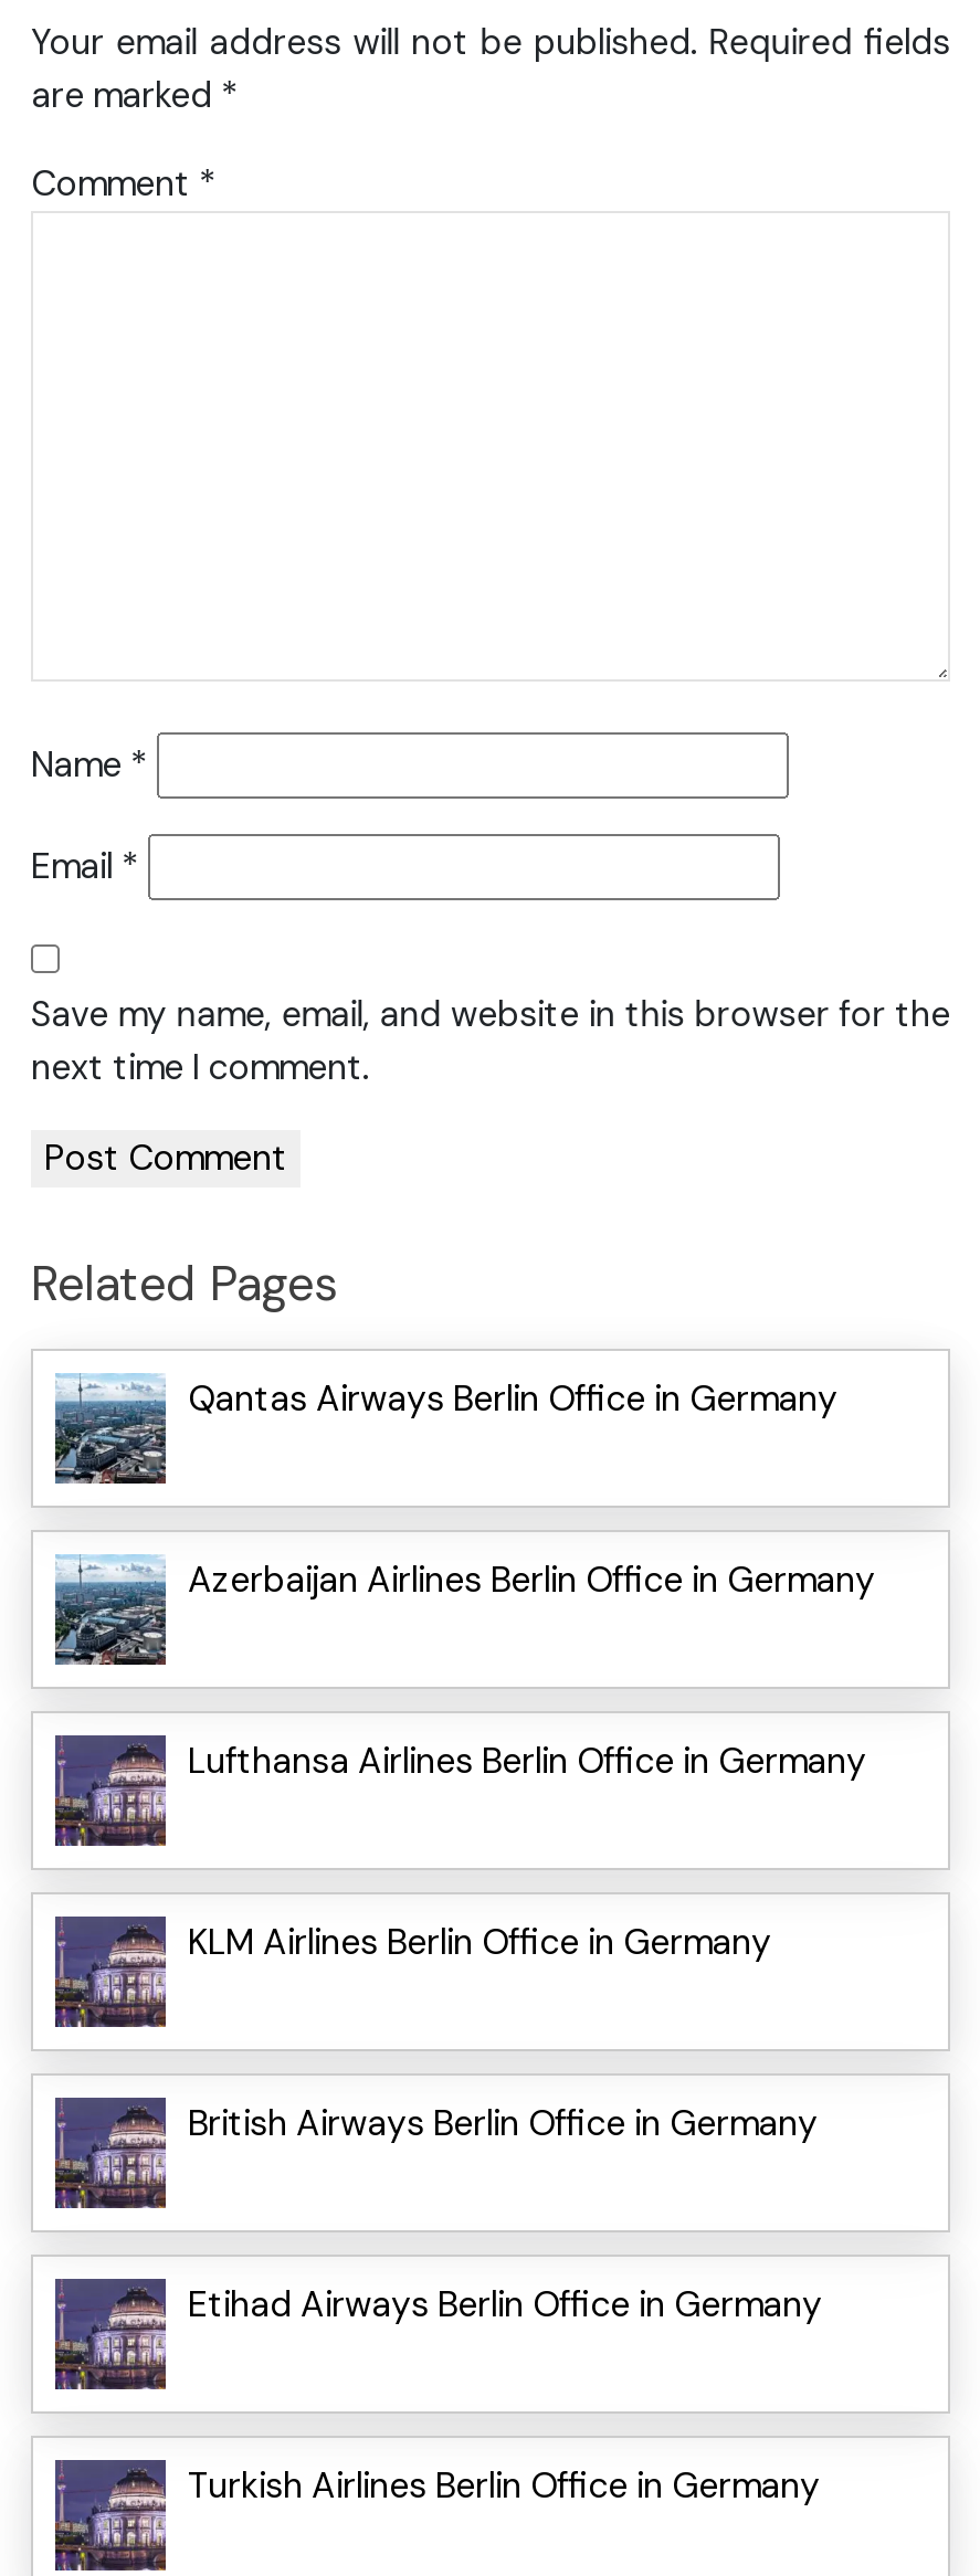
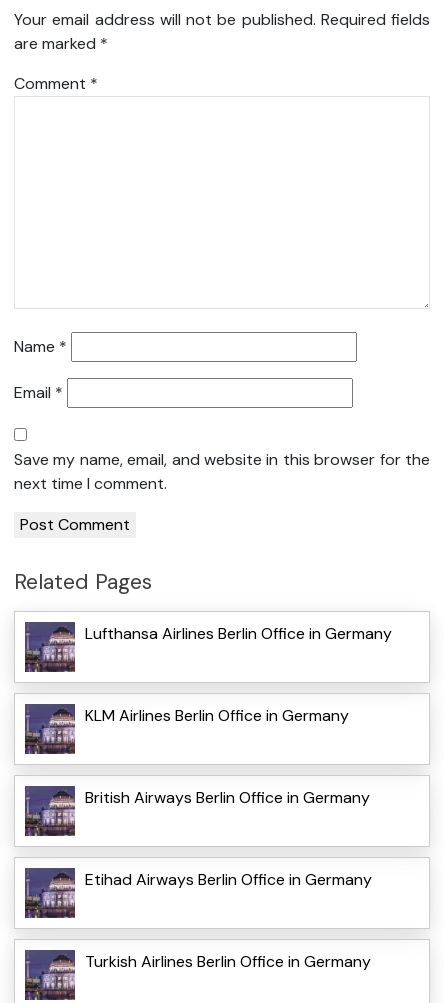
[53,1373,837,1486] [image] | Qantas Airways Berlin Office in Germany -> none
[53,1554,875,1667] [image] | Azerbaijan Airlines Berlin Office in Germany -> none

